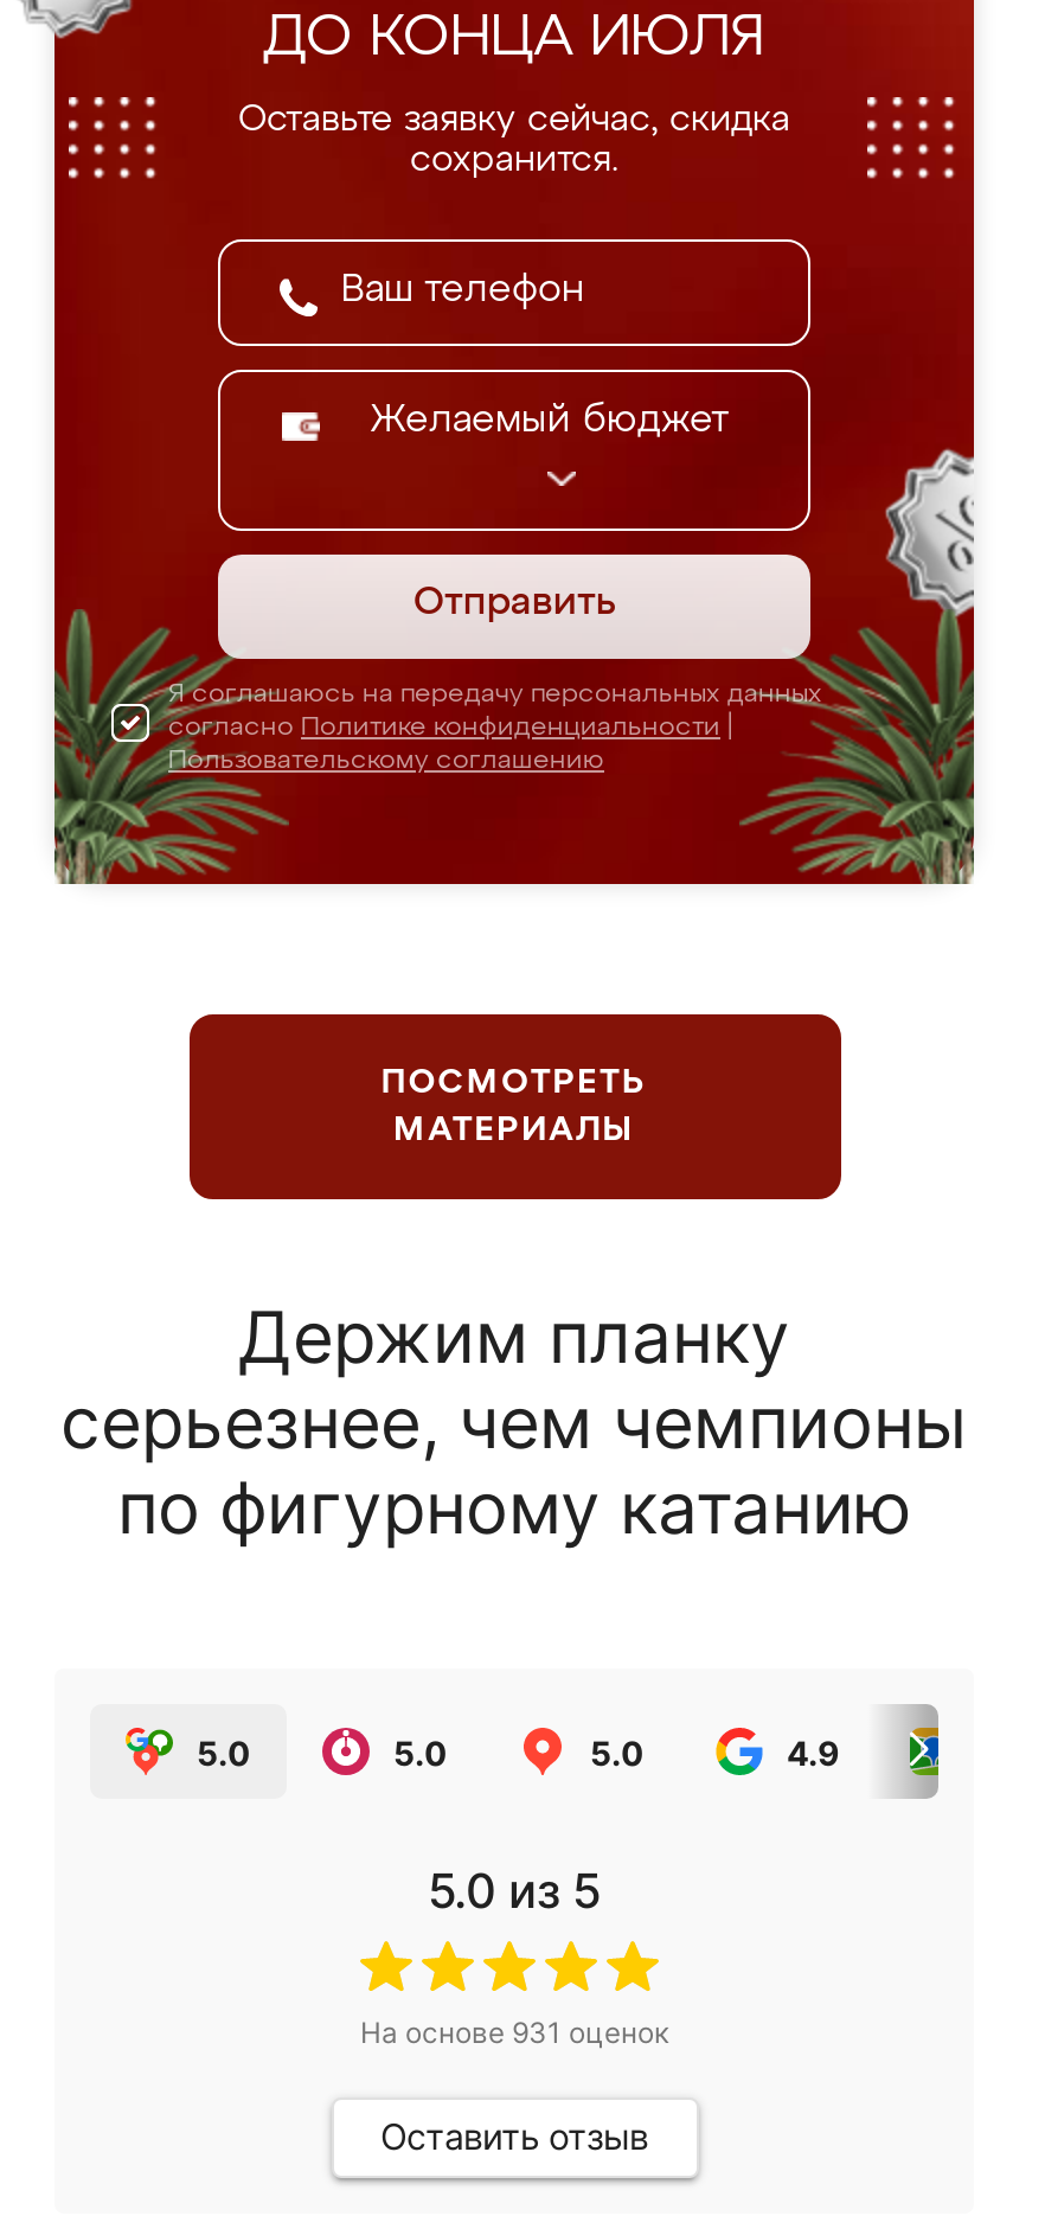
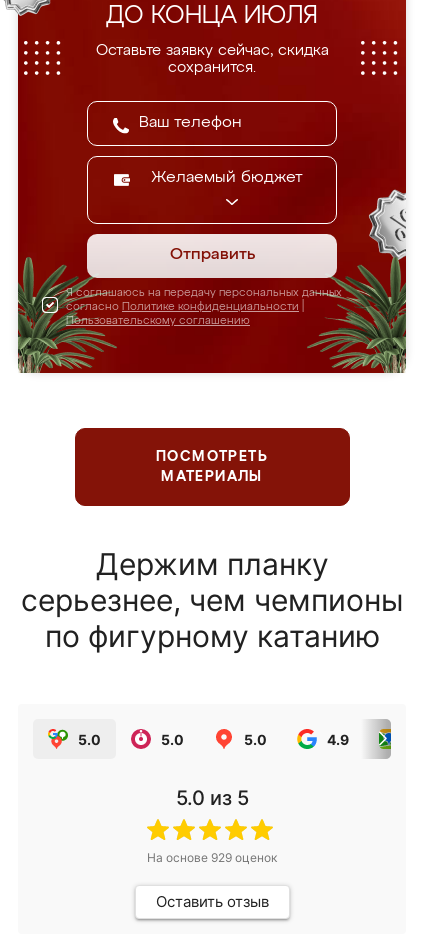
[360,2015,668,2050] На основе 931 оценок -> [147,850,277,865] На основе 929 оценок

